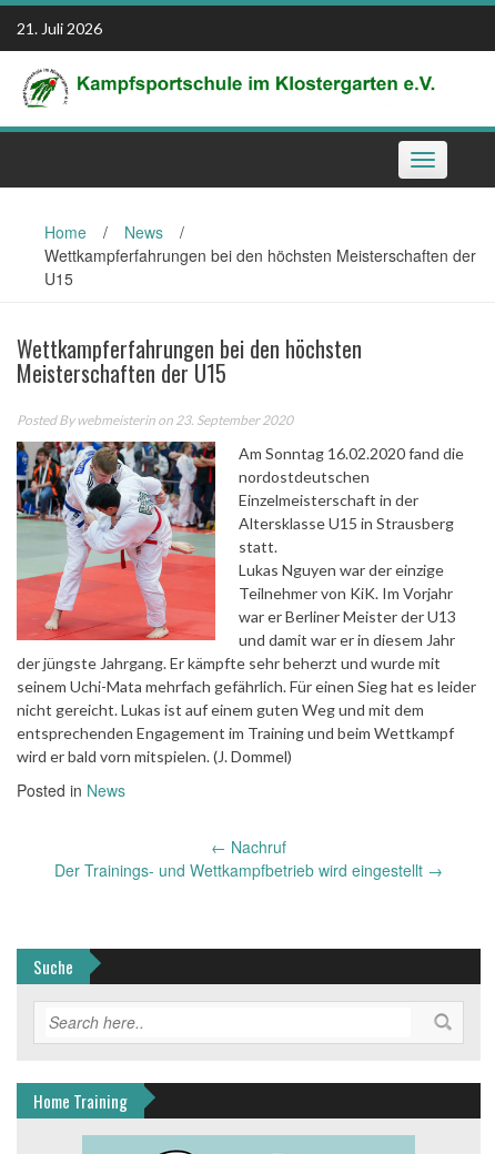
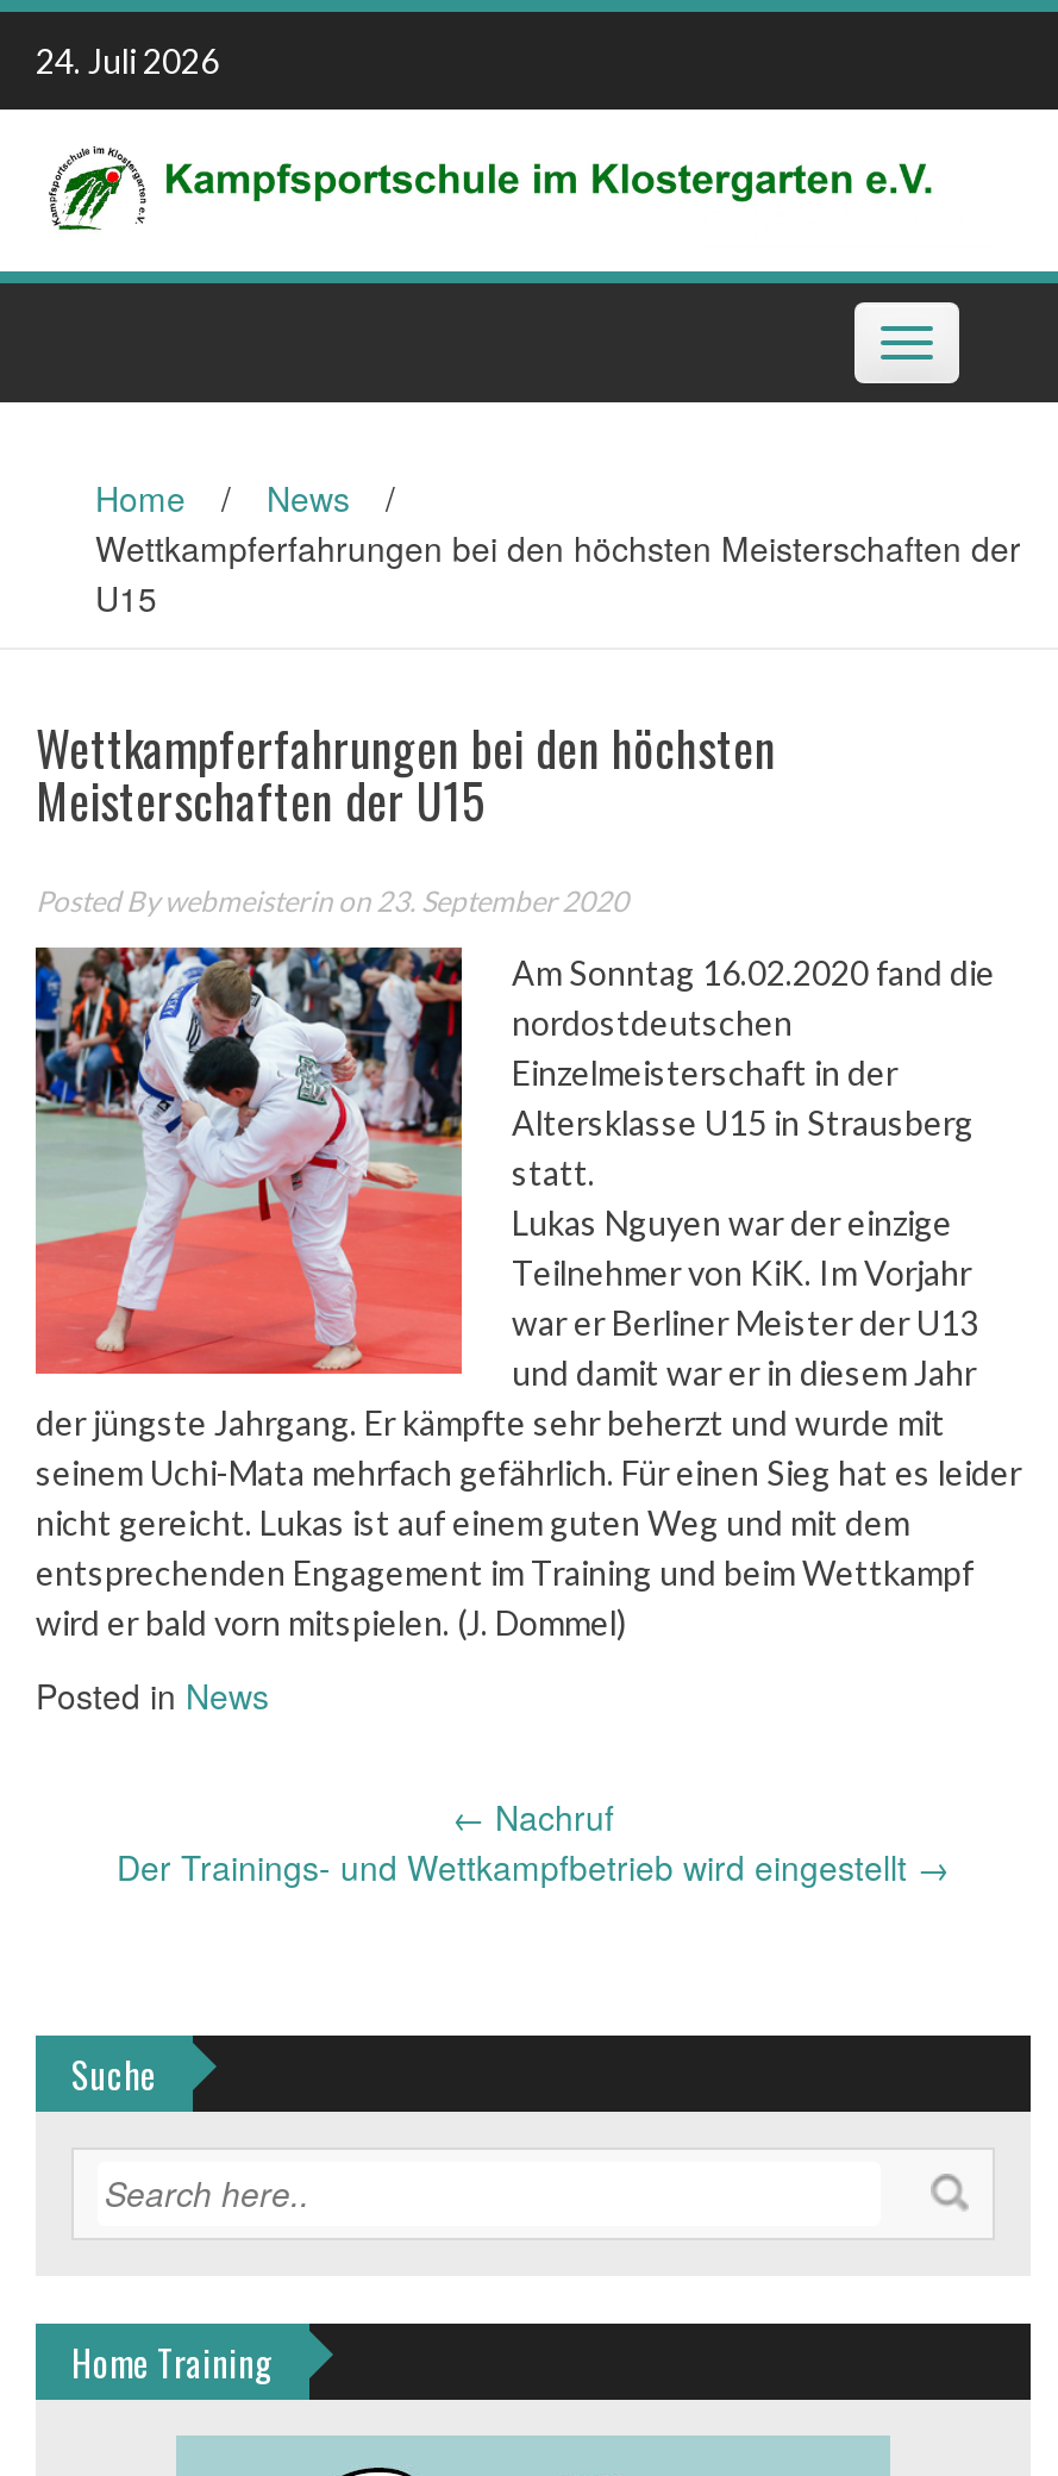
[17,19,102,38] 21. Juli 2026 -> [36,40,219,81] 24. Juli 2026

